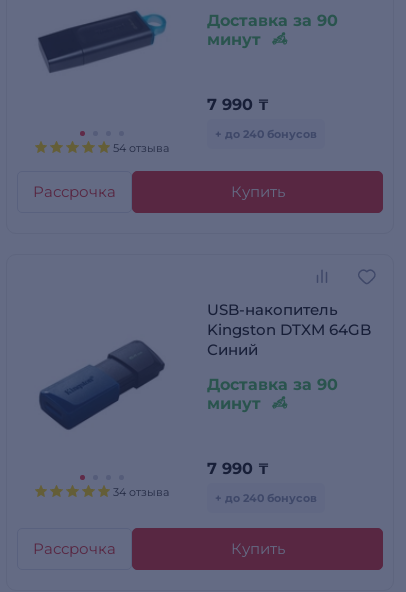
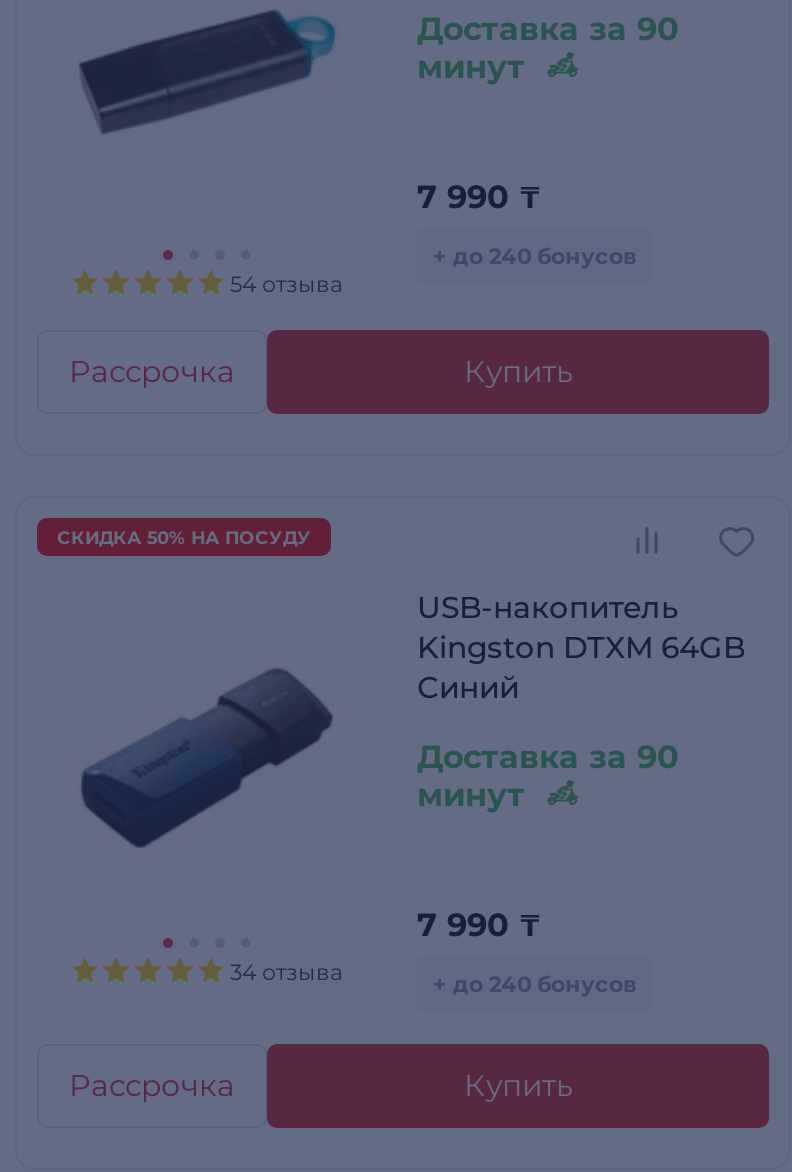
none -> [57,526,311,548] СКИДКА 50% НА ПОСУДУ

